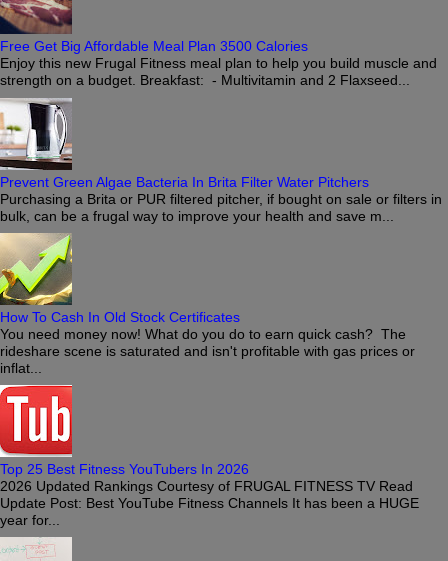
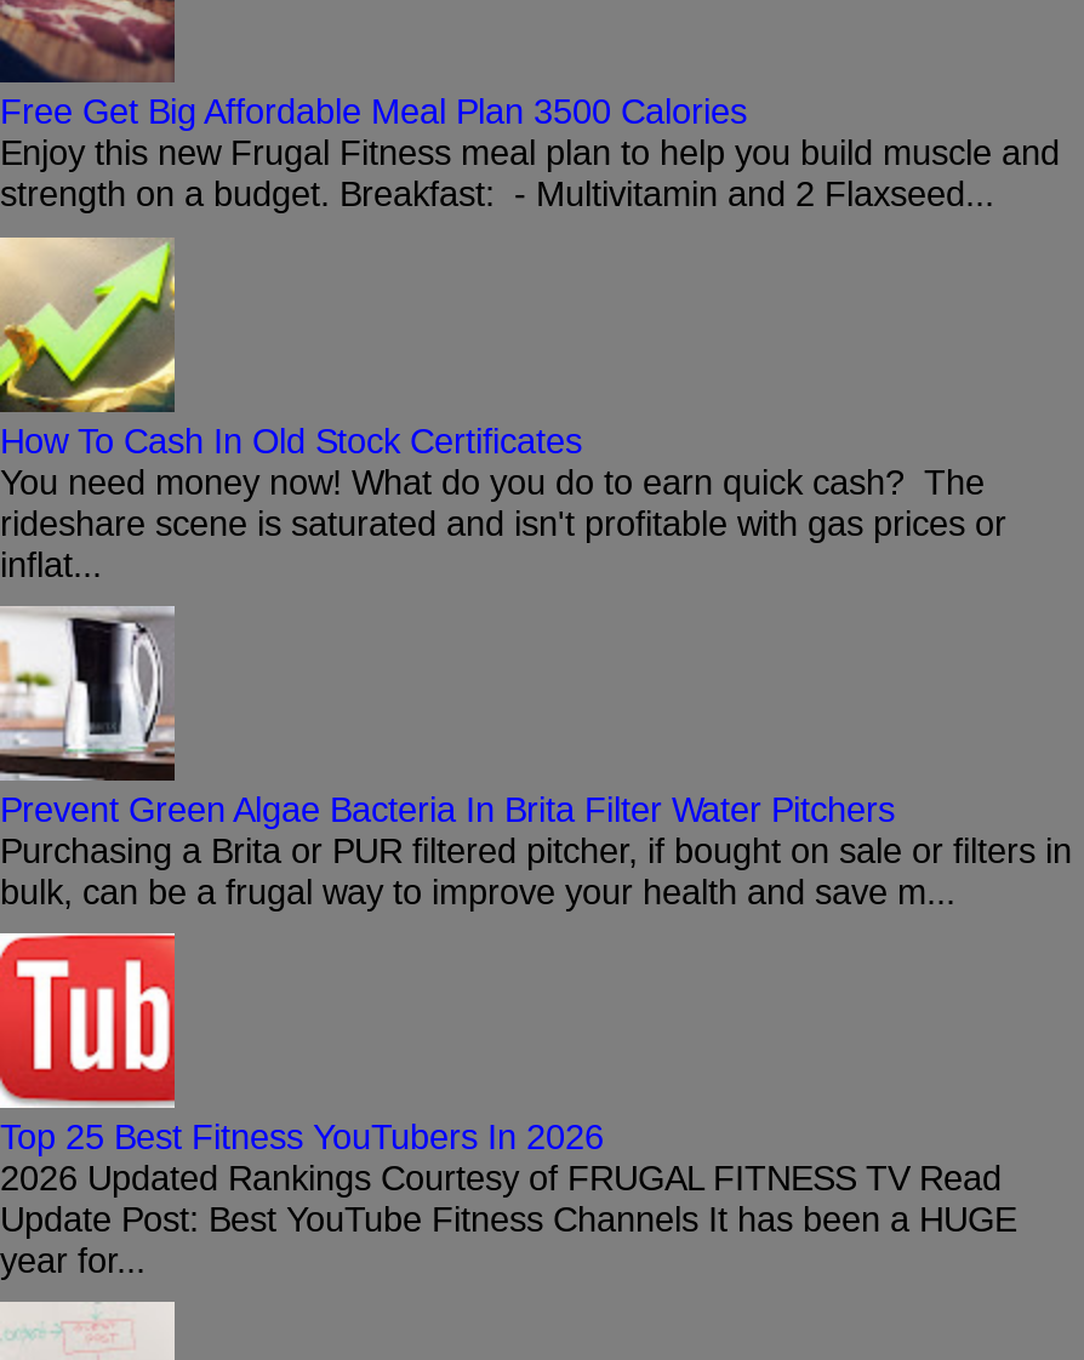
moved [0,98,442,223] -> [0,606,1072,911]: [image] | Prevent Green Algae Bacteria In Brita Filter Water Pitchers | Purchasing a Brita or PUR filtered pitcher, if bought on sale or filters in | bulk, can be a frugal way to improve your health and save m...
moved [0,232,415,376] -> [0,235,1006,583]: [image] | How To Cash In Old Stock Certificates | You need money now! What do you do to earn quick cash? The | rideshare scene is saturated and isn't profitable with gas prices or | inflat...

